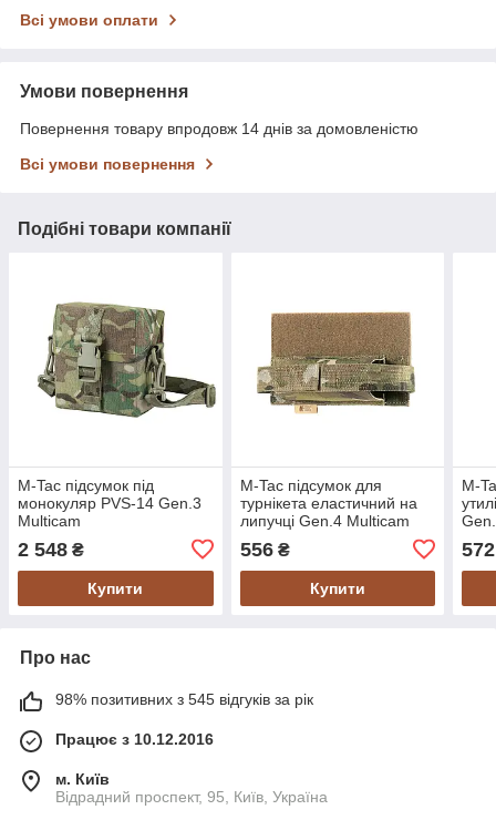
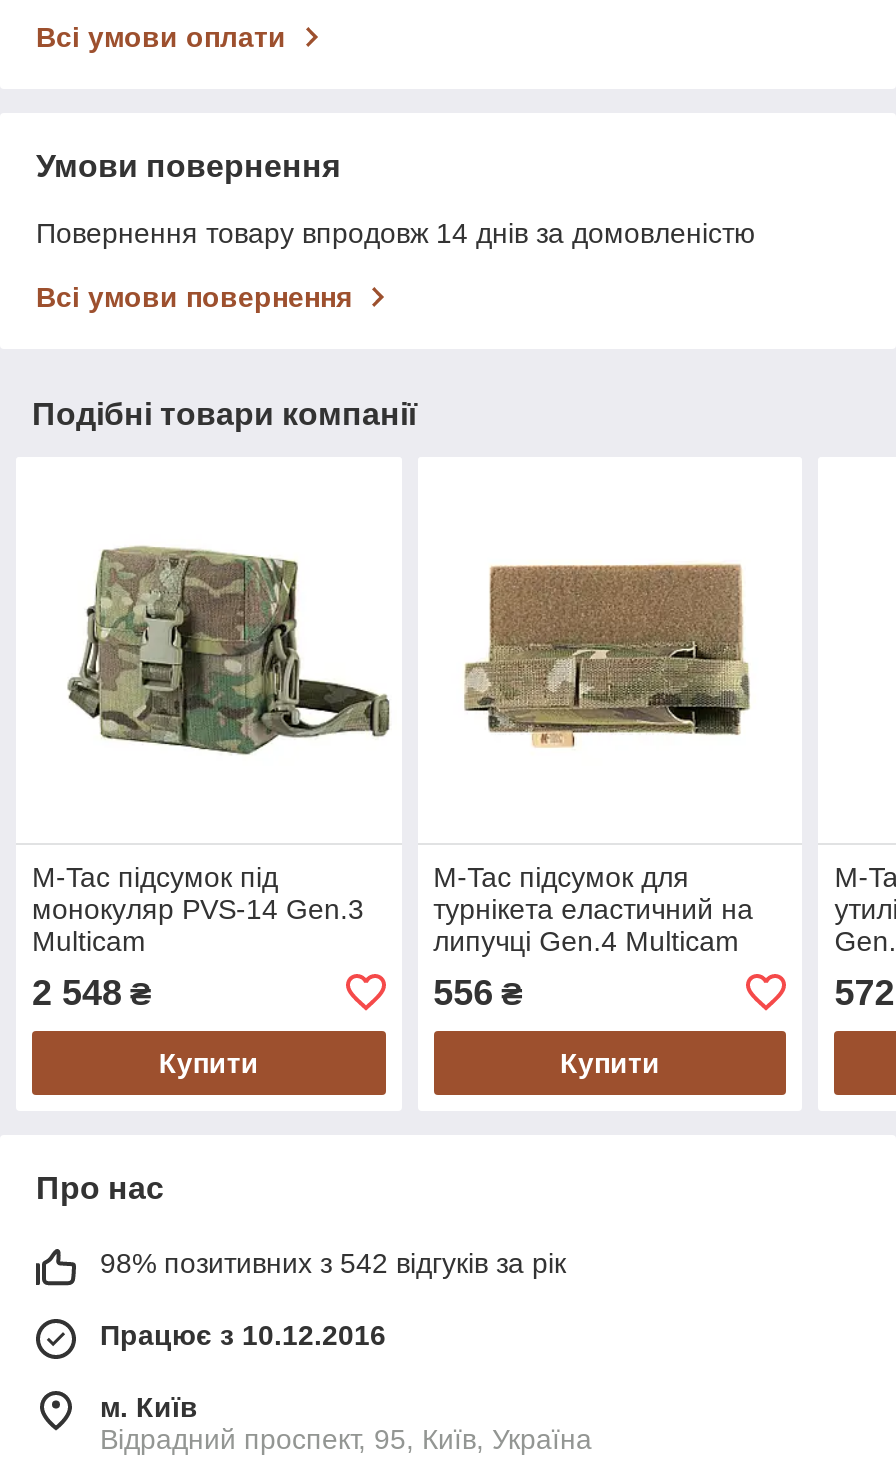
[55,690,313,708] 98% позитивних з 545 відгуків за рік -> [100,1247,566,1279] 98% позитивних з 542 відгуків за рік

